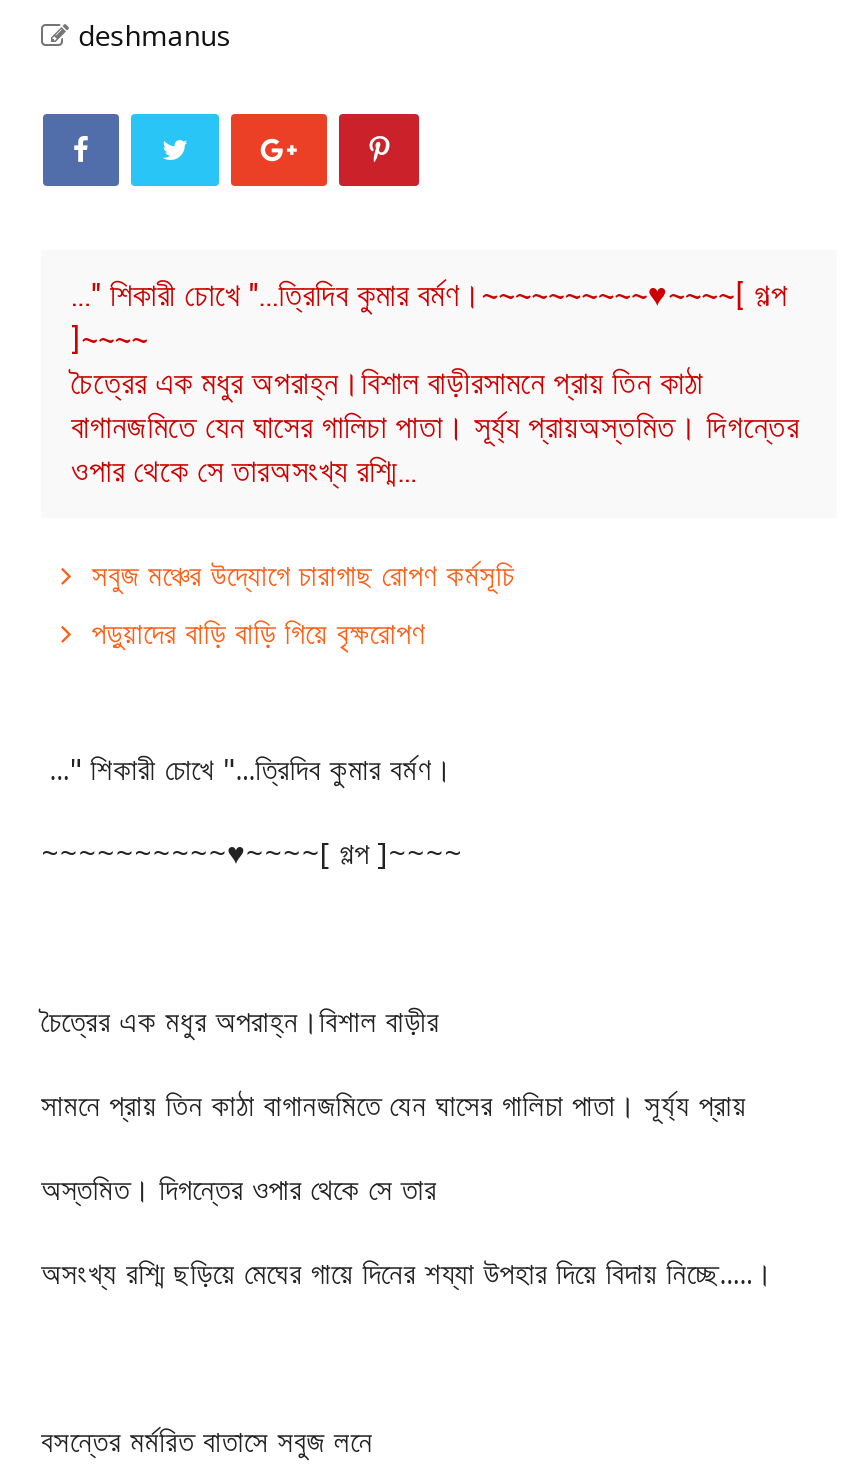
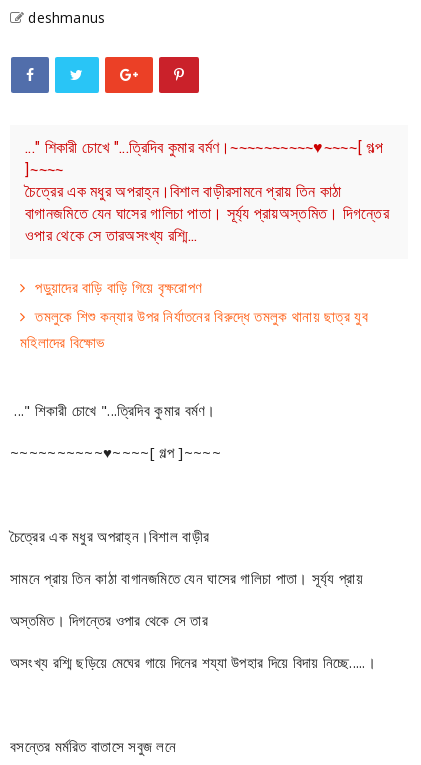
[92,554,515,594] সবুজ মঞ্চের উদ্যোগে চারাগাছ রোপণ কর্মসূচি -> none
moved [92,612,426,652] -> [35,277,202,297]: পড়ুয়াদের বাড়ি বাড়ি গিয়ে বৃক্ষরোপণ
none -> [20,306,368,352] তমলুকে শিশু কন্যার উপর নির্যাতনের বিরুদ্ধে তমলুক থানায় ছাত্র যুব | মহিলাদের বিক্ষোভ

